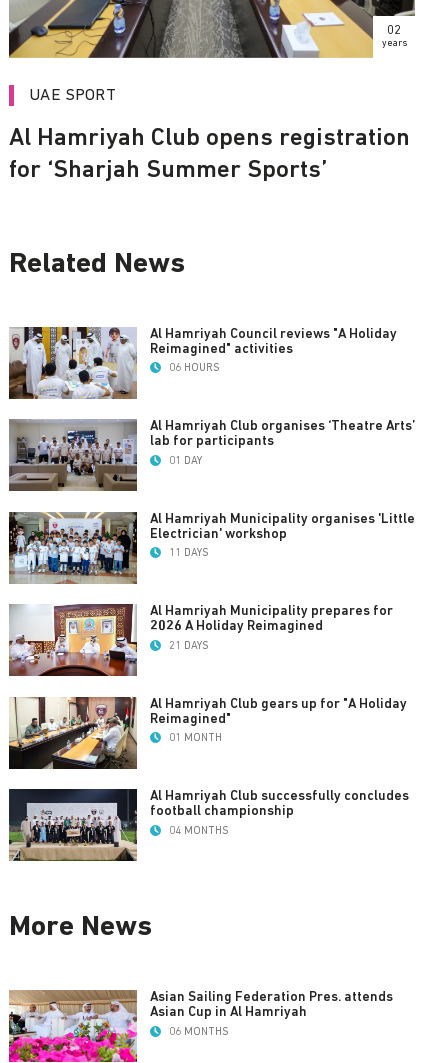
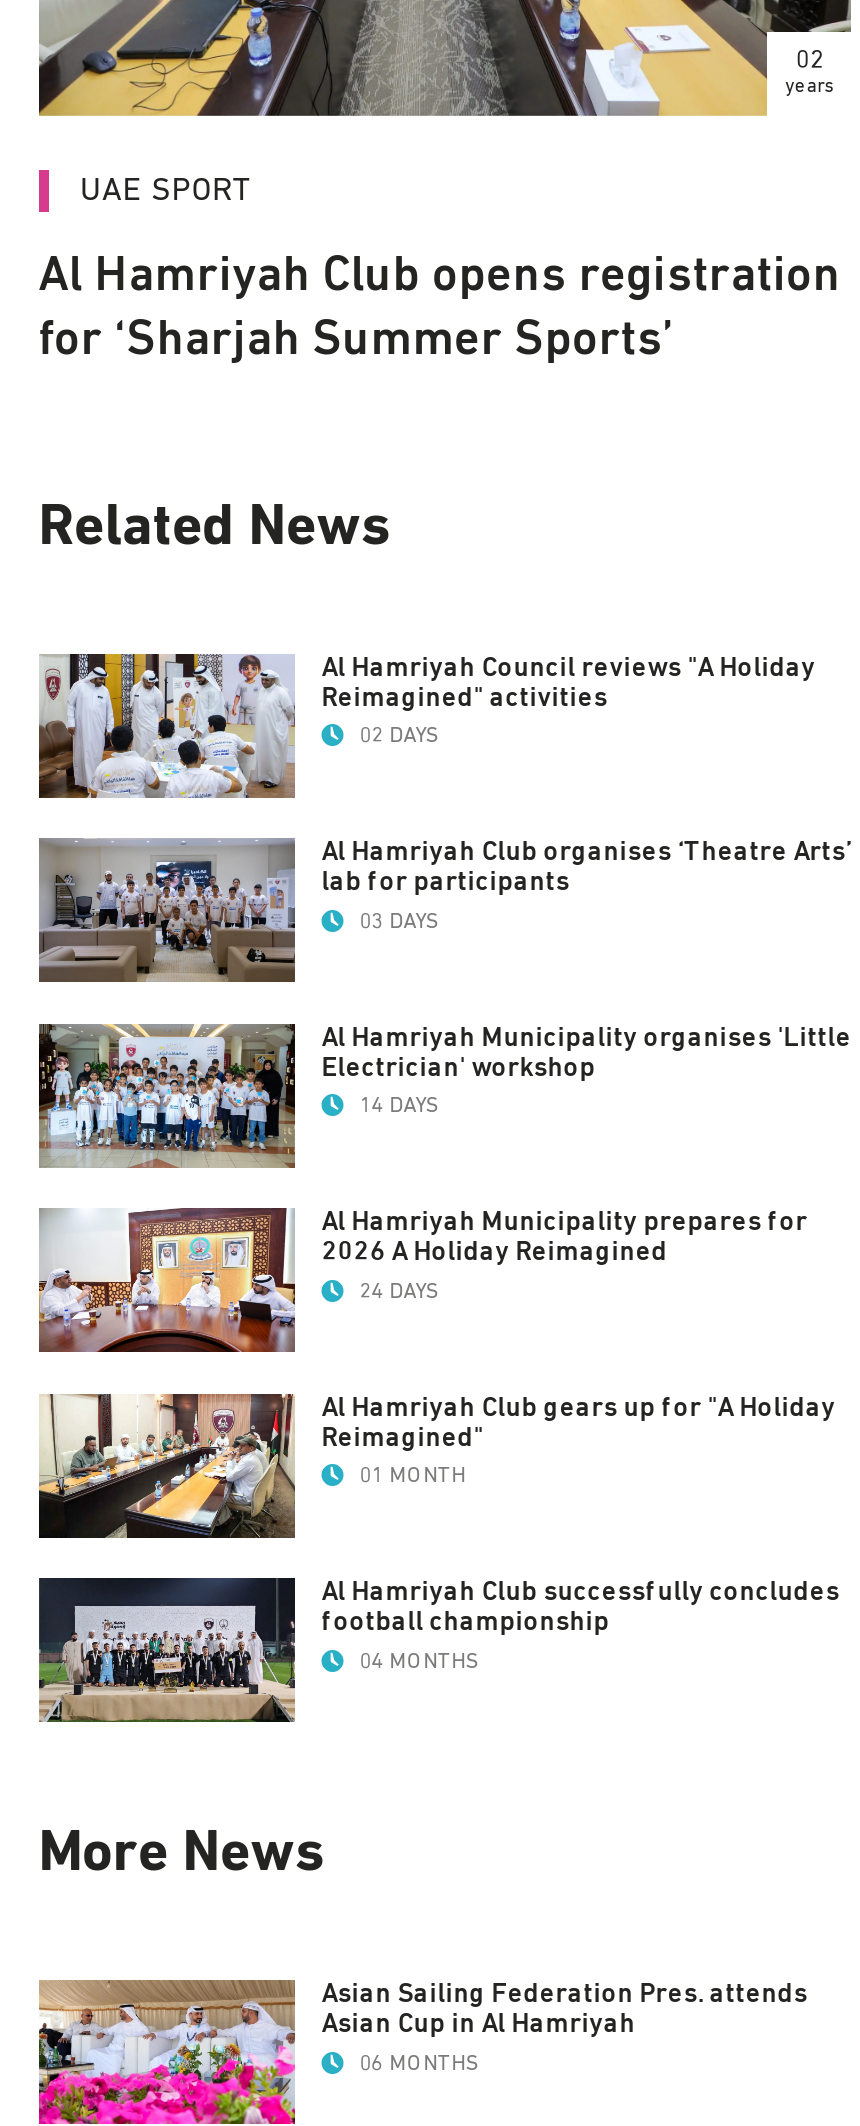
[169,362,219,373] 06 HOURS -> [359,724,437,746] 02 DAYS
[169,455,202,466] 01 DAY -> [359,909,437,931] 03 DAYS
[169,547,208,558] 11 DAYS -> [359,1095,437,1117] 14 DAYS
[169,640,208,651] 21 DAYS -> [359,1280,437,1302] 24 DAYS

